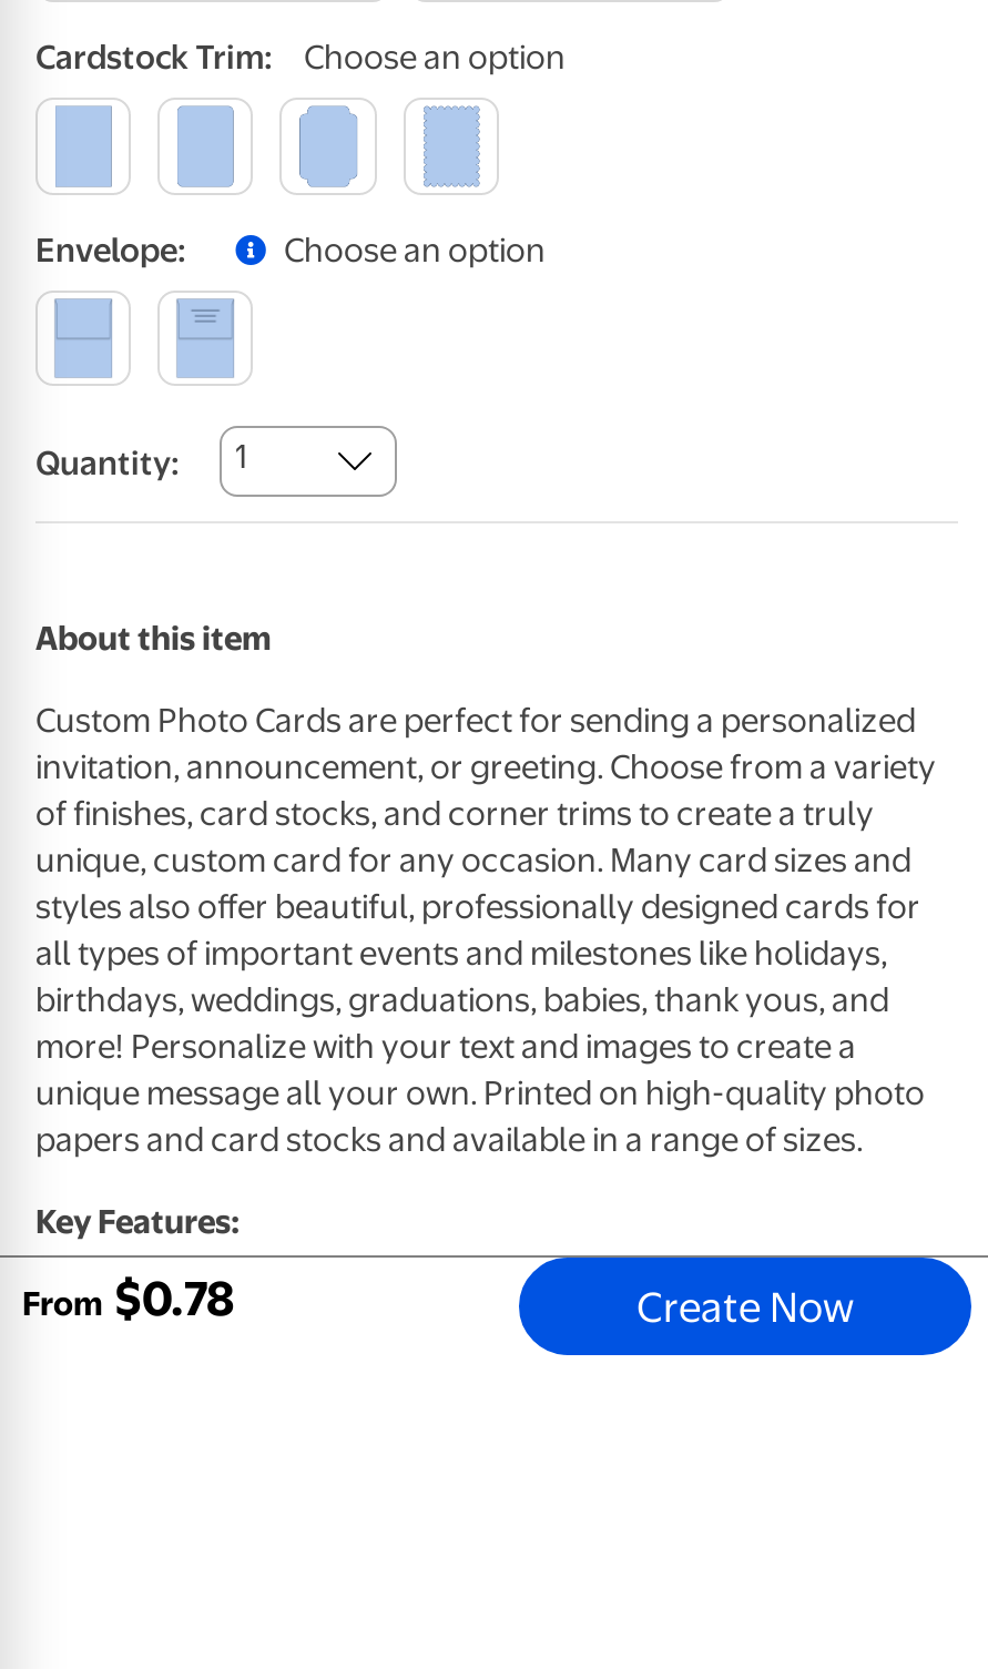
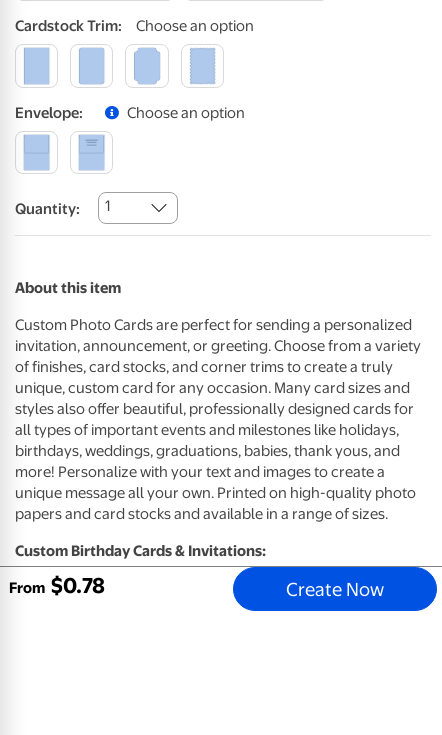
[35,1201,240,1241] Key Features: -> [15,542,266,560] Custom Birthday Cards & Invitations:

